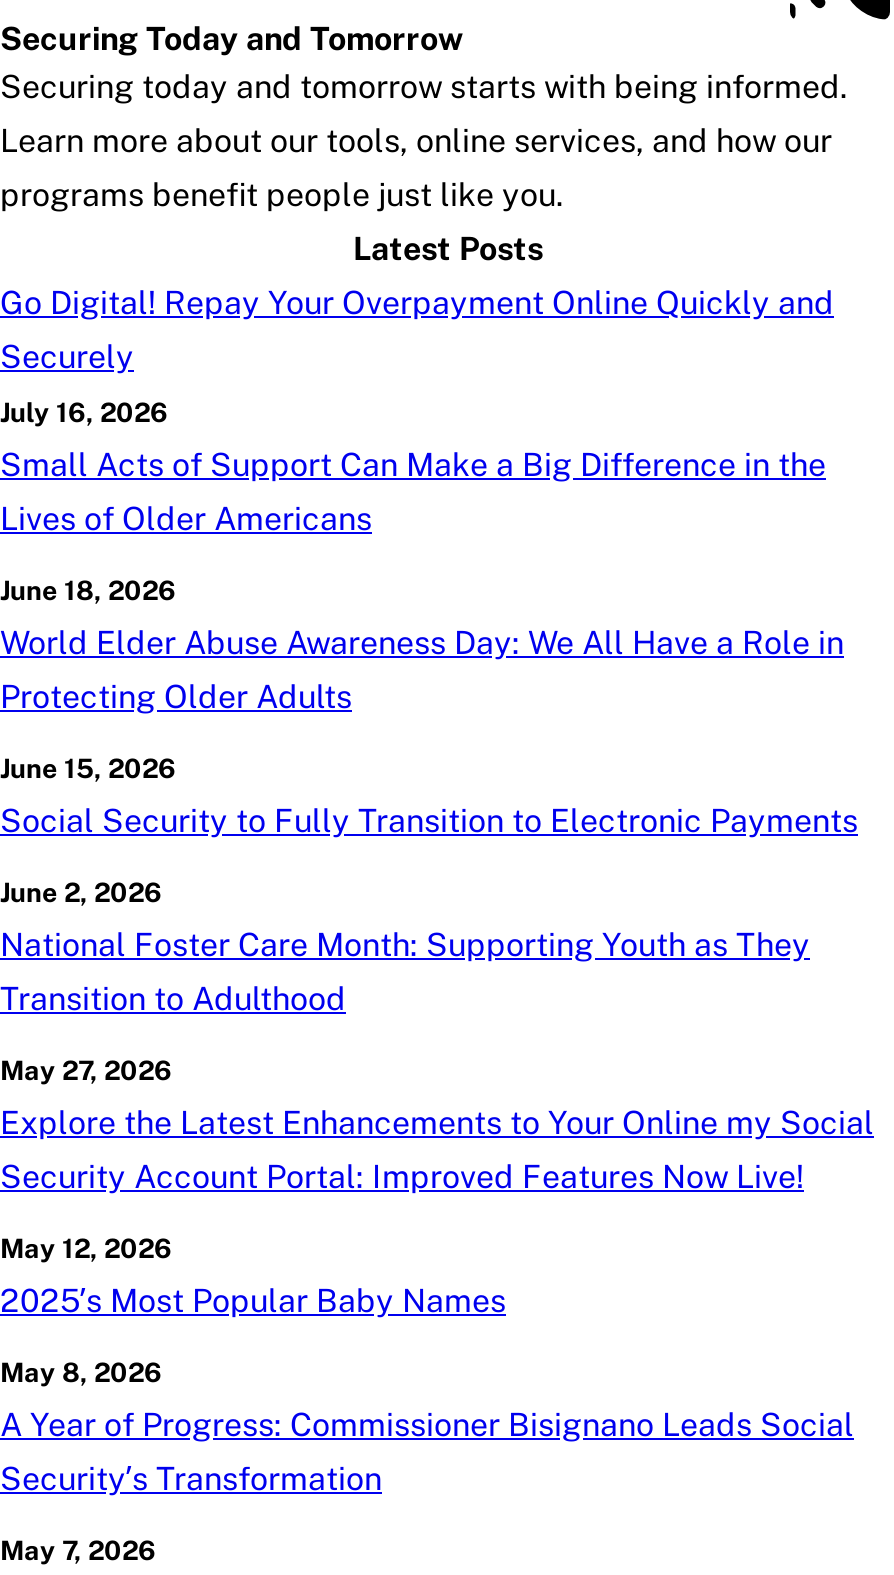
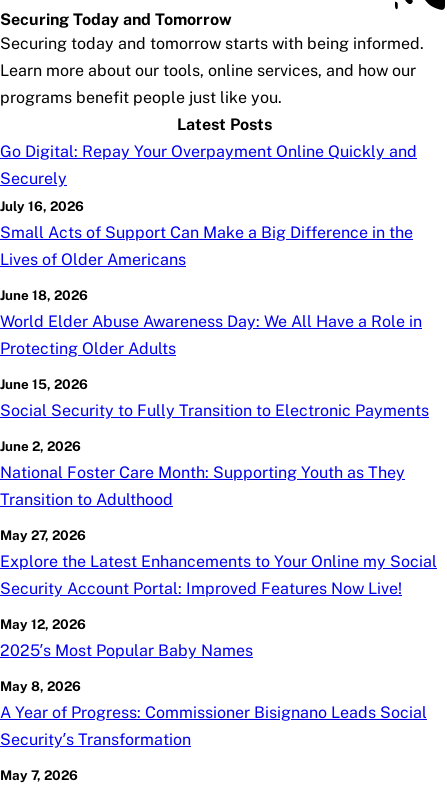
[0,284,834,322] Go Digital! Repay Your Overpayment Online Quickly and -> [0,142,417,161] Go Digital: Repay Your Overpayment Online Quickly and

